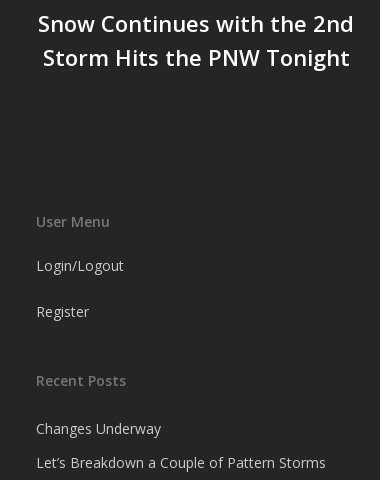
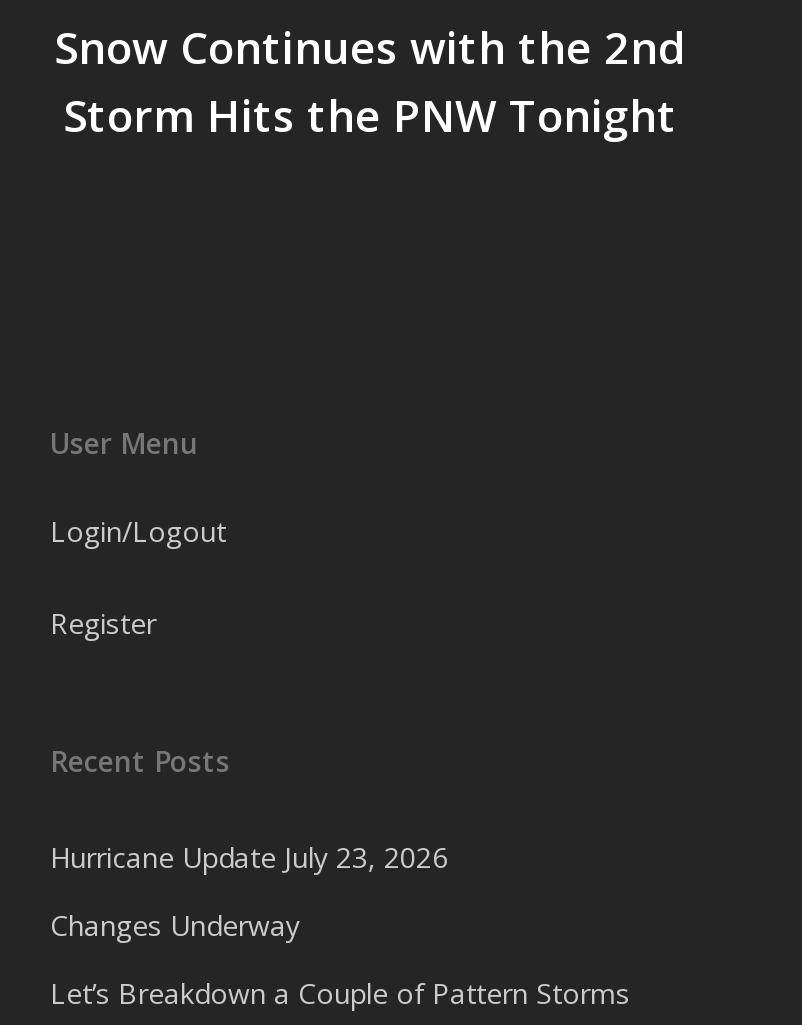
none -> [50,838,448,876] Hurricane Update July 23, 2026

